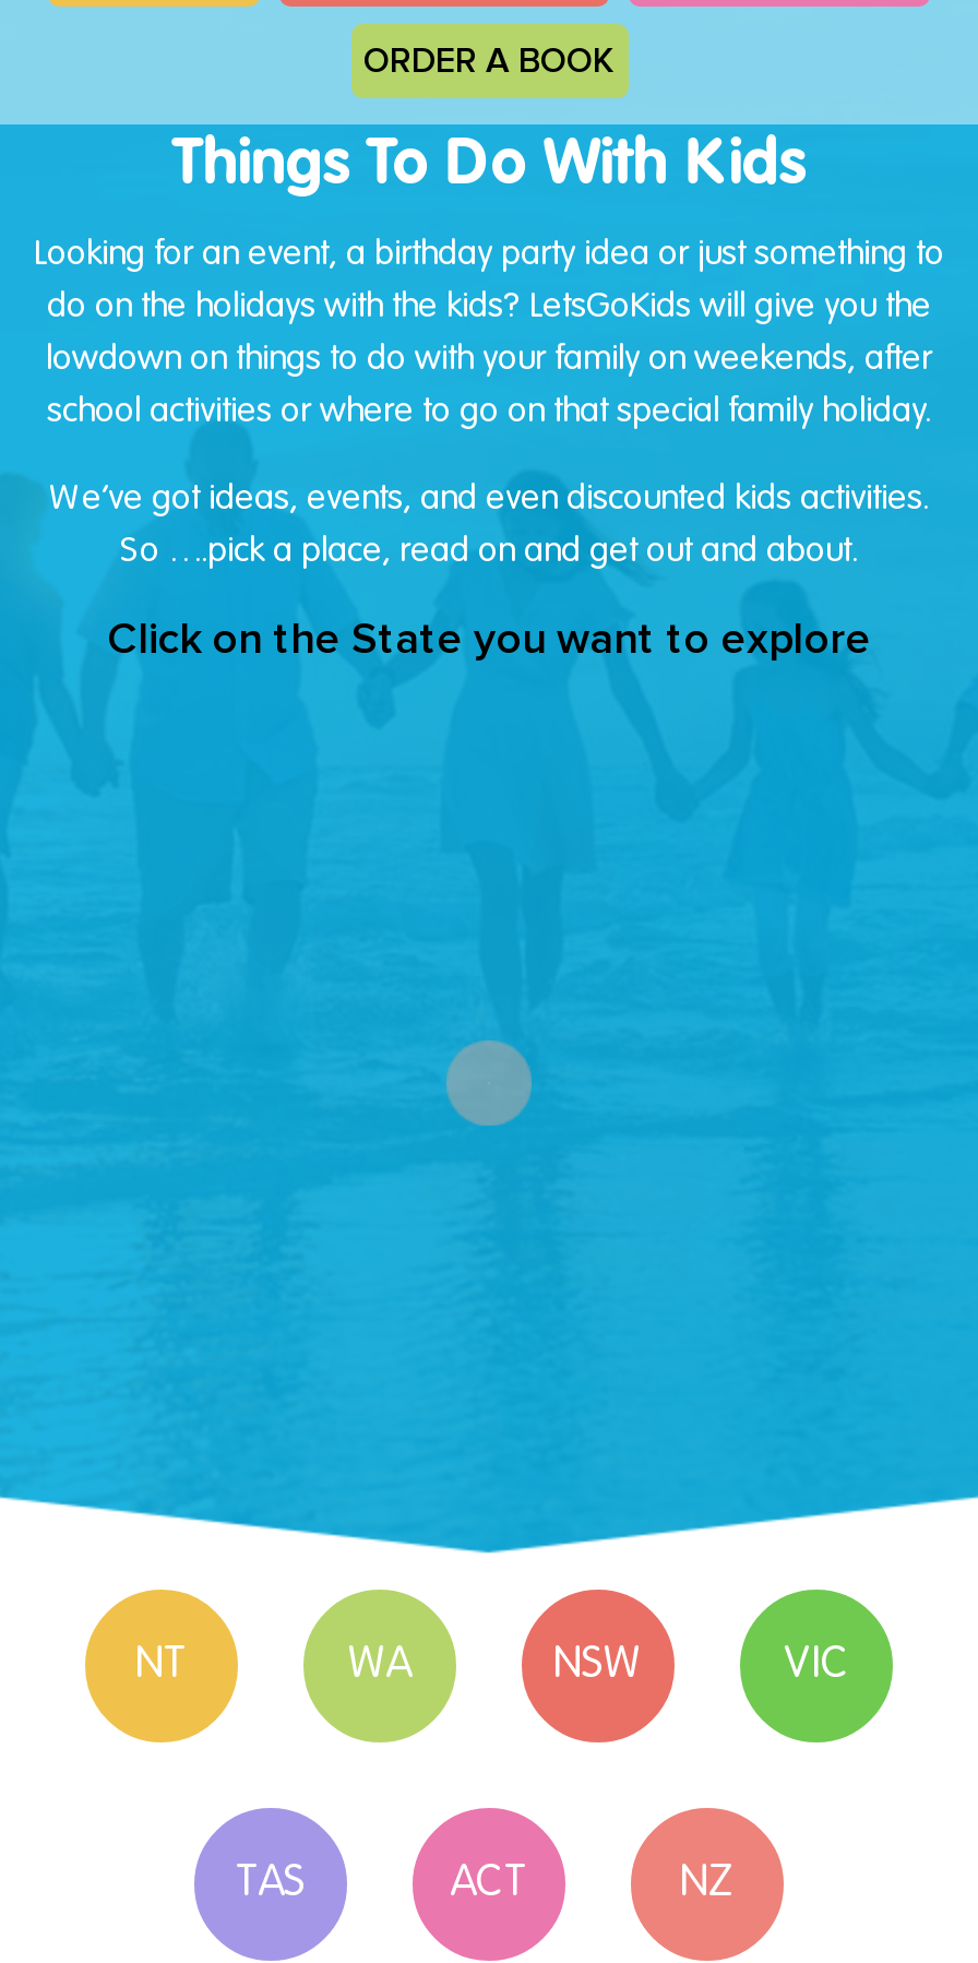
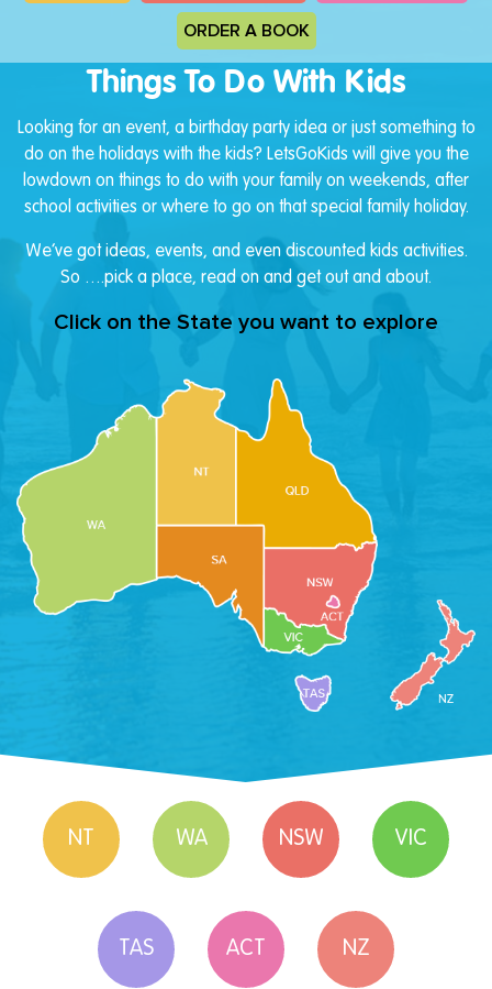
none -> [15,377,379,658] [image]
none -> [293,673,333,713] [image]
none -> [389,598,477,712] [image]

